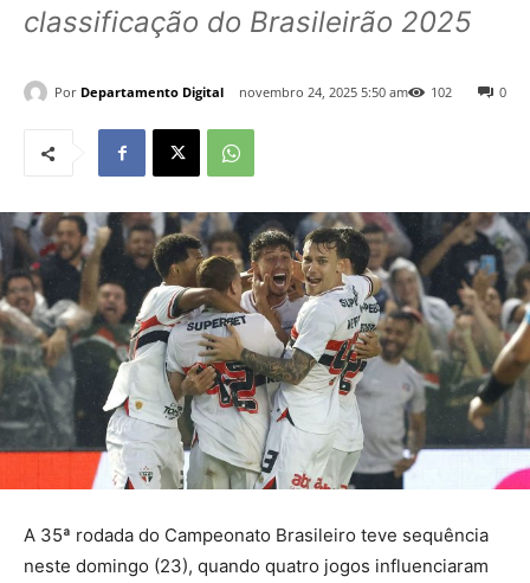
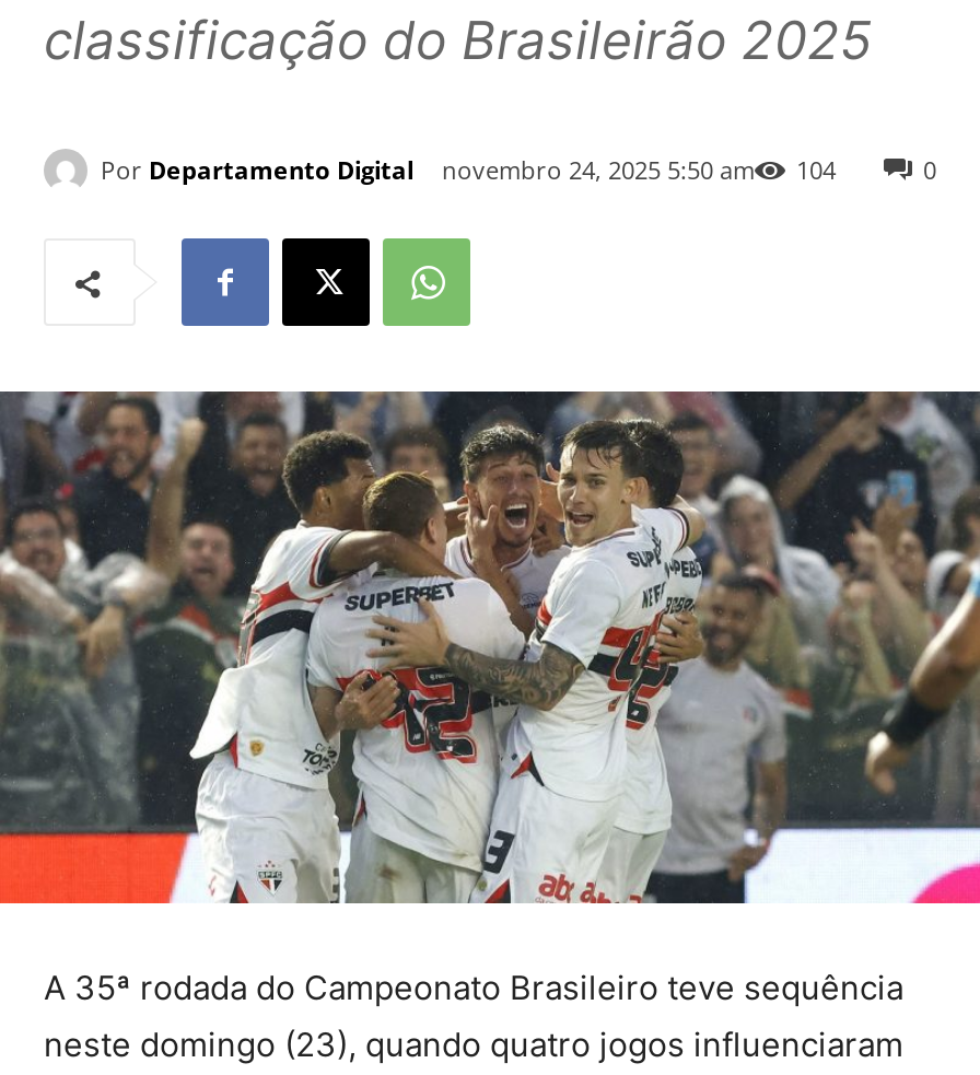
[54,82,452,101] Por Departamento Digital novembro 24, 2025 5:50 am 102 -> [101,152,836,186] Por Departamento Digital novembro 24, 2025 5:50 am 104

